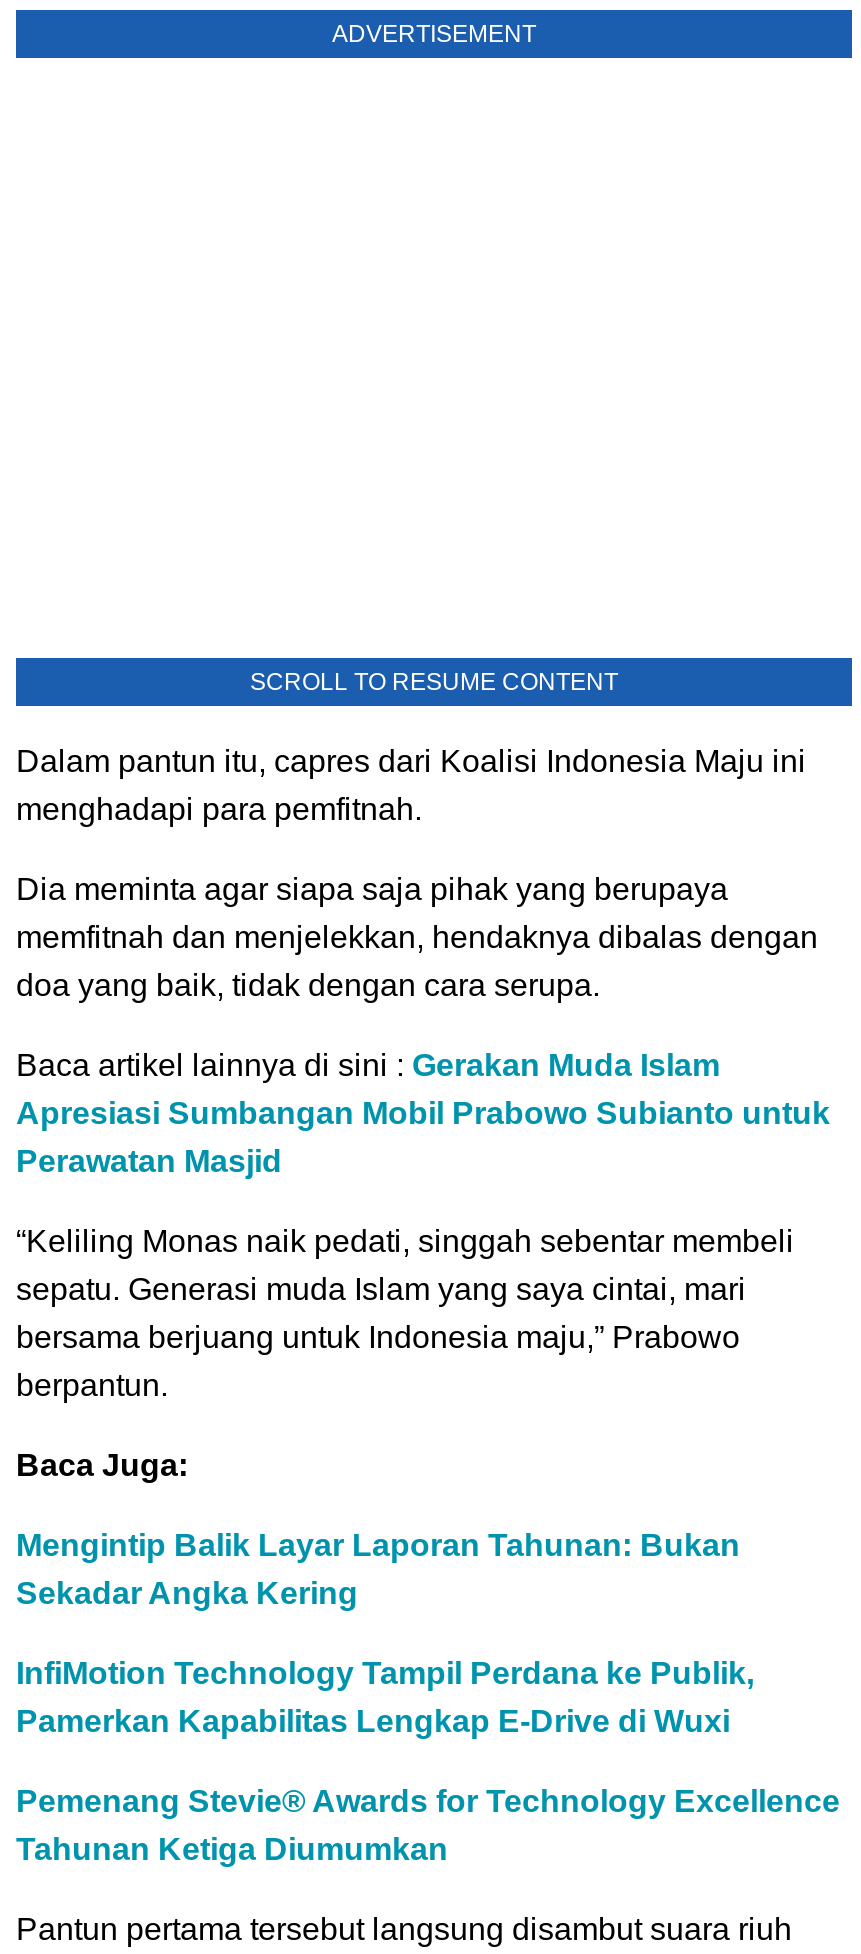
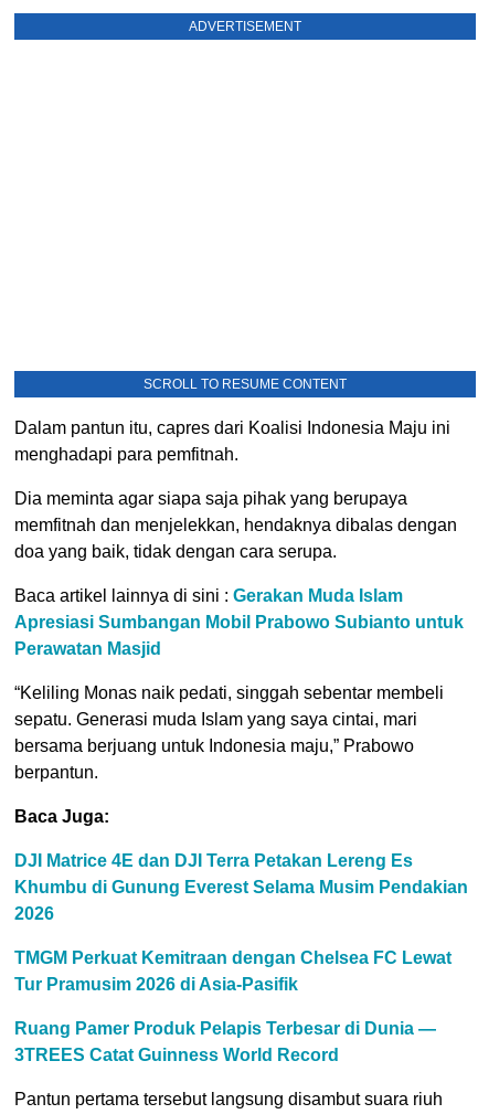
[16,1527,740,1609] Mengintip Balik Layar Laporan Tahunan: Bukan | Sekadar Angka Kering -> [14,851,468,923] DJI Matrice 4E dan DJI Terra Petakan Lereng Es | Khumbu di Gunung Everest Selama Musim Pendakian | 2026
[16,1655,754,1737] InfiMotion Technology Tampil Perdana ke Publik, | Pamerkan Kapabilitas Lengkap E-Drive di Wuxi -> [14,949,452,994] TMGM Perkuat Kemitraan dengan Chelsea FC Lewat | Tur Pramusim 2026 di Asia-Pasifik
[16,1783,840,1865] Pemenang Stevie® Awards for Technology Excellence | Tahunan Ketiga Diumumkan -> [14,1019,436,1064] Ruang Pamer Produk Pelapis Terbesar di Dunia — | 3TREES Catat Guinness World Record

